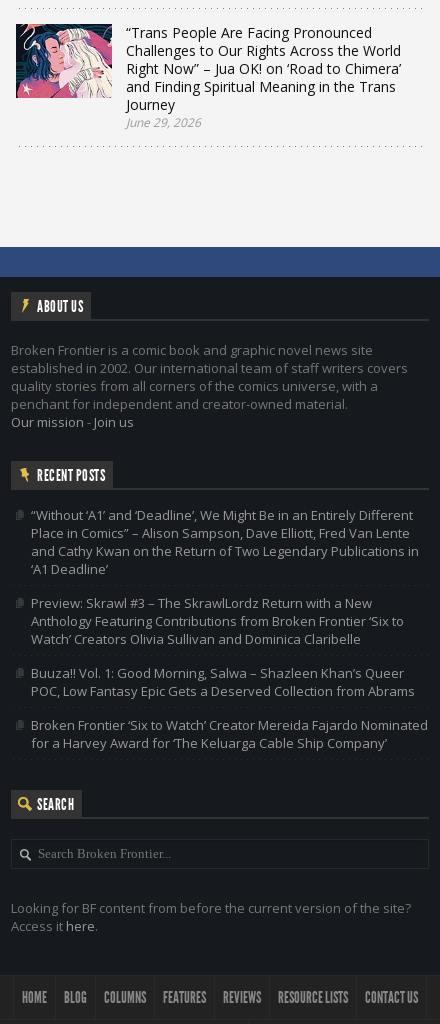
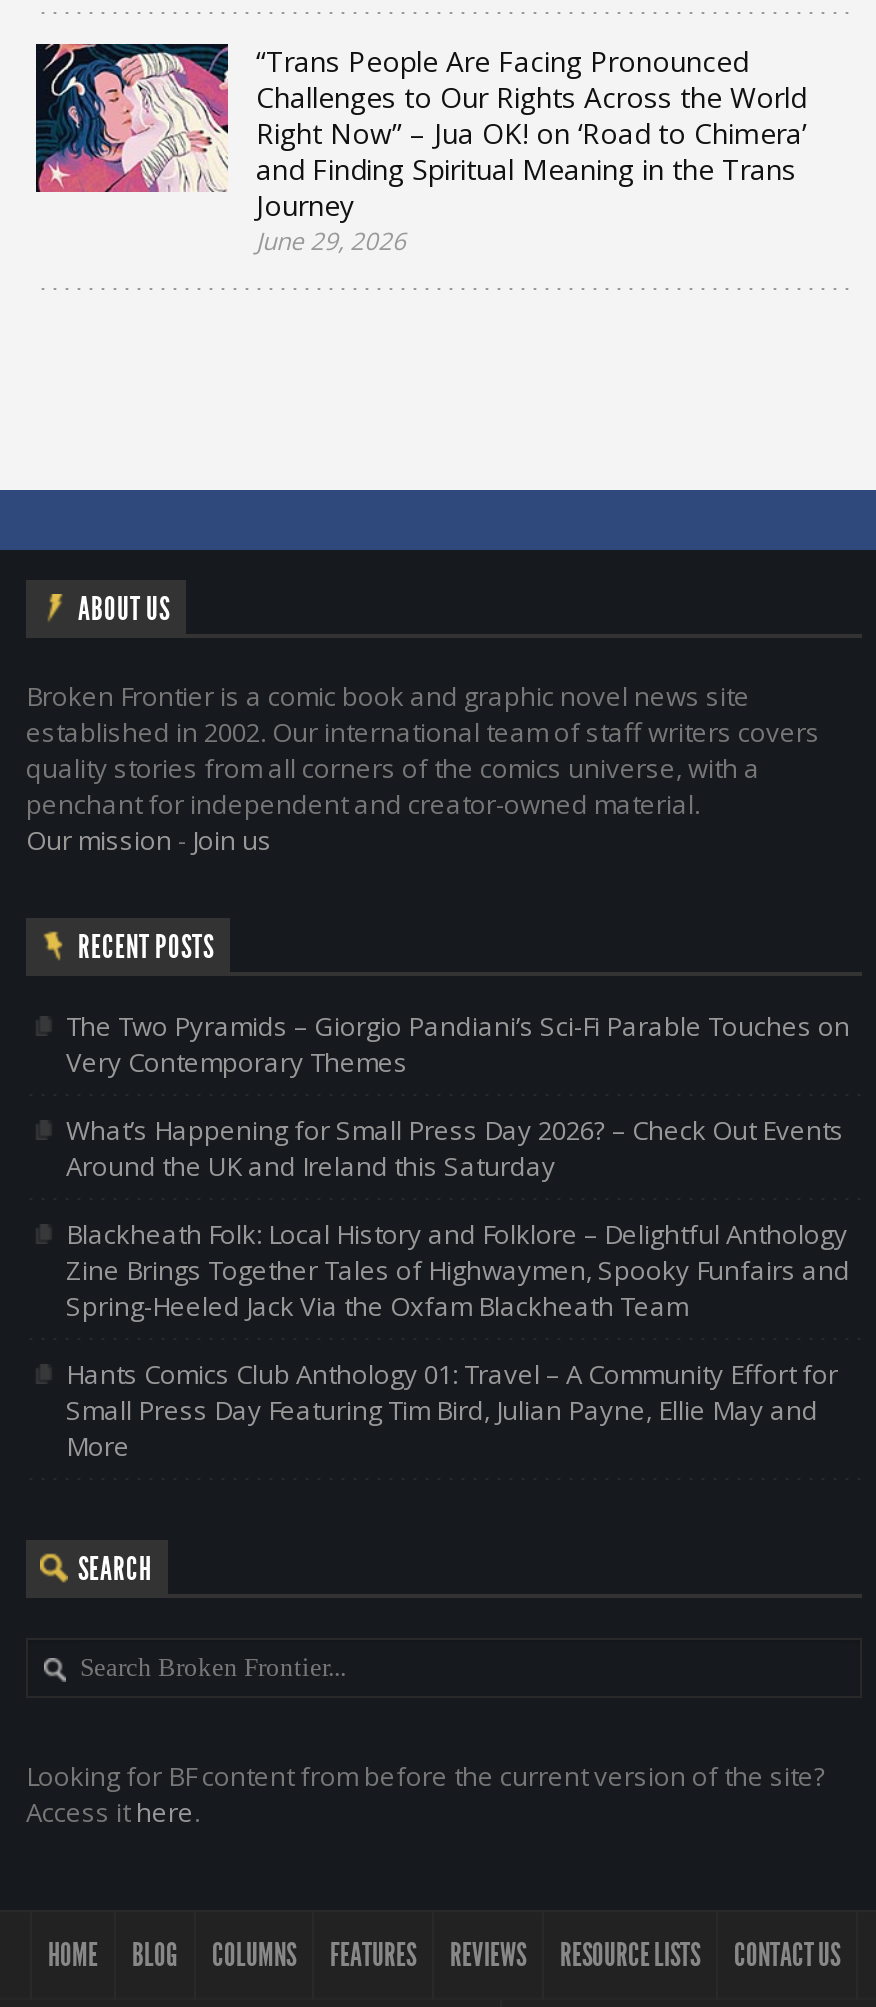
[31,506,419,578] “Without ‘A1’ and ‘Deadline’, We Might Be in an Entirely Different | Place in Comics” – Alison Sampson, Dave Elliott, Fred Van Lente | and Cathy Kwan on the Return of Two Legendary Publications in | ‘A1 Deadline’ -> [66,1008,850,1080] The Two Pyramids – Giorgio Pandiani’s Sci-Fi Parable Touches on | Very Contemporary Themes
[31,594,404,648] Preview: Skrawl #3 – The SkrawlLordz Return with a New | Anthology Featuring Contributions from Broken Frontier ‘Six to | Watch’ Creators Olivia Sullivan and Dominica Claribelle -> [66,1112,844,1184] What’s Happening for Small Press Day 2026? – Check Out Events | Around the UK and Ireland this Saturday
[31,664,415,700] Buuza!! Vol. 1: Good Morning, Salwa – Shazleen Khan’s Queer | POC, Low Fantasy Epic Gets a Deserved Collection from Abrams -> [66,1216,850,1324] Blackheath Folk: Local History and Folklore – Delightful Anthology | Zine Brings Together Tales of Highwaymen, Spooky Funfairs and | Spring-Heeled Jack Via the Oxfam Blackheath Team
[31,716,428,752] Broken Frontier ‘Six to Watch’ Creator Mereida Fajardo Nominated | for a Harvey Award for ‘The Keluarga Cable Ship Company’ -> [66,1356,838,1464] Hants Comics Club Anthology 01: Travel – A Community Effort for | Small Press Day Featuring Tim Bird, Julian Payne, Ellie May and | More

